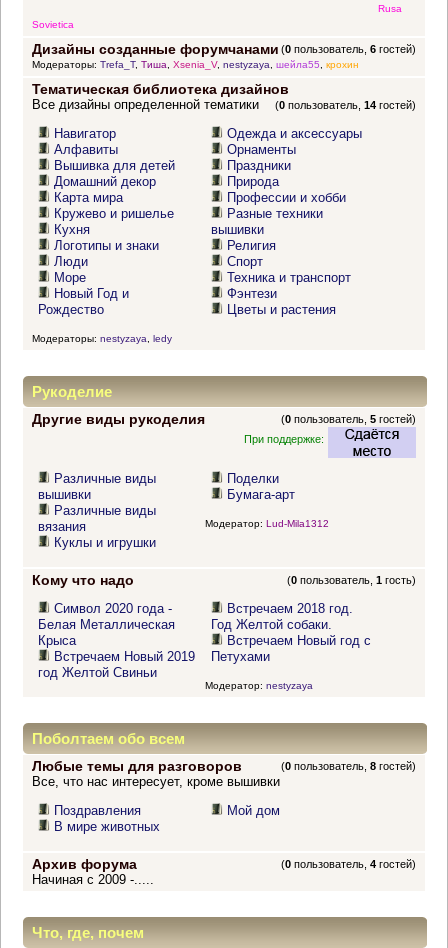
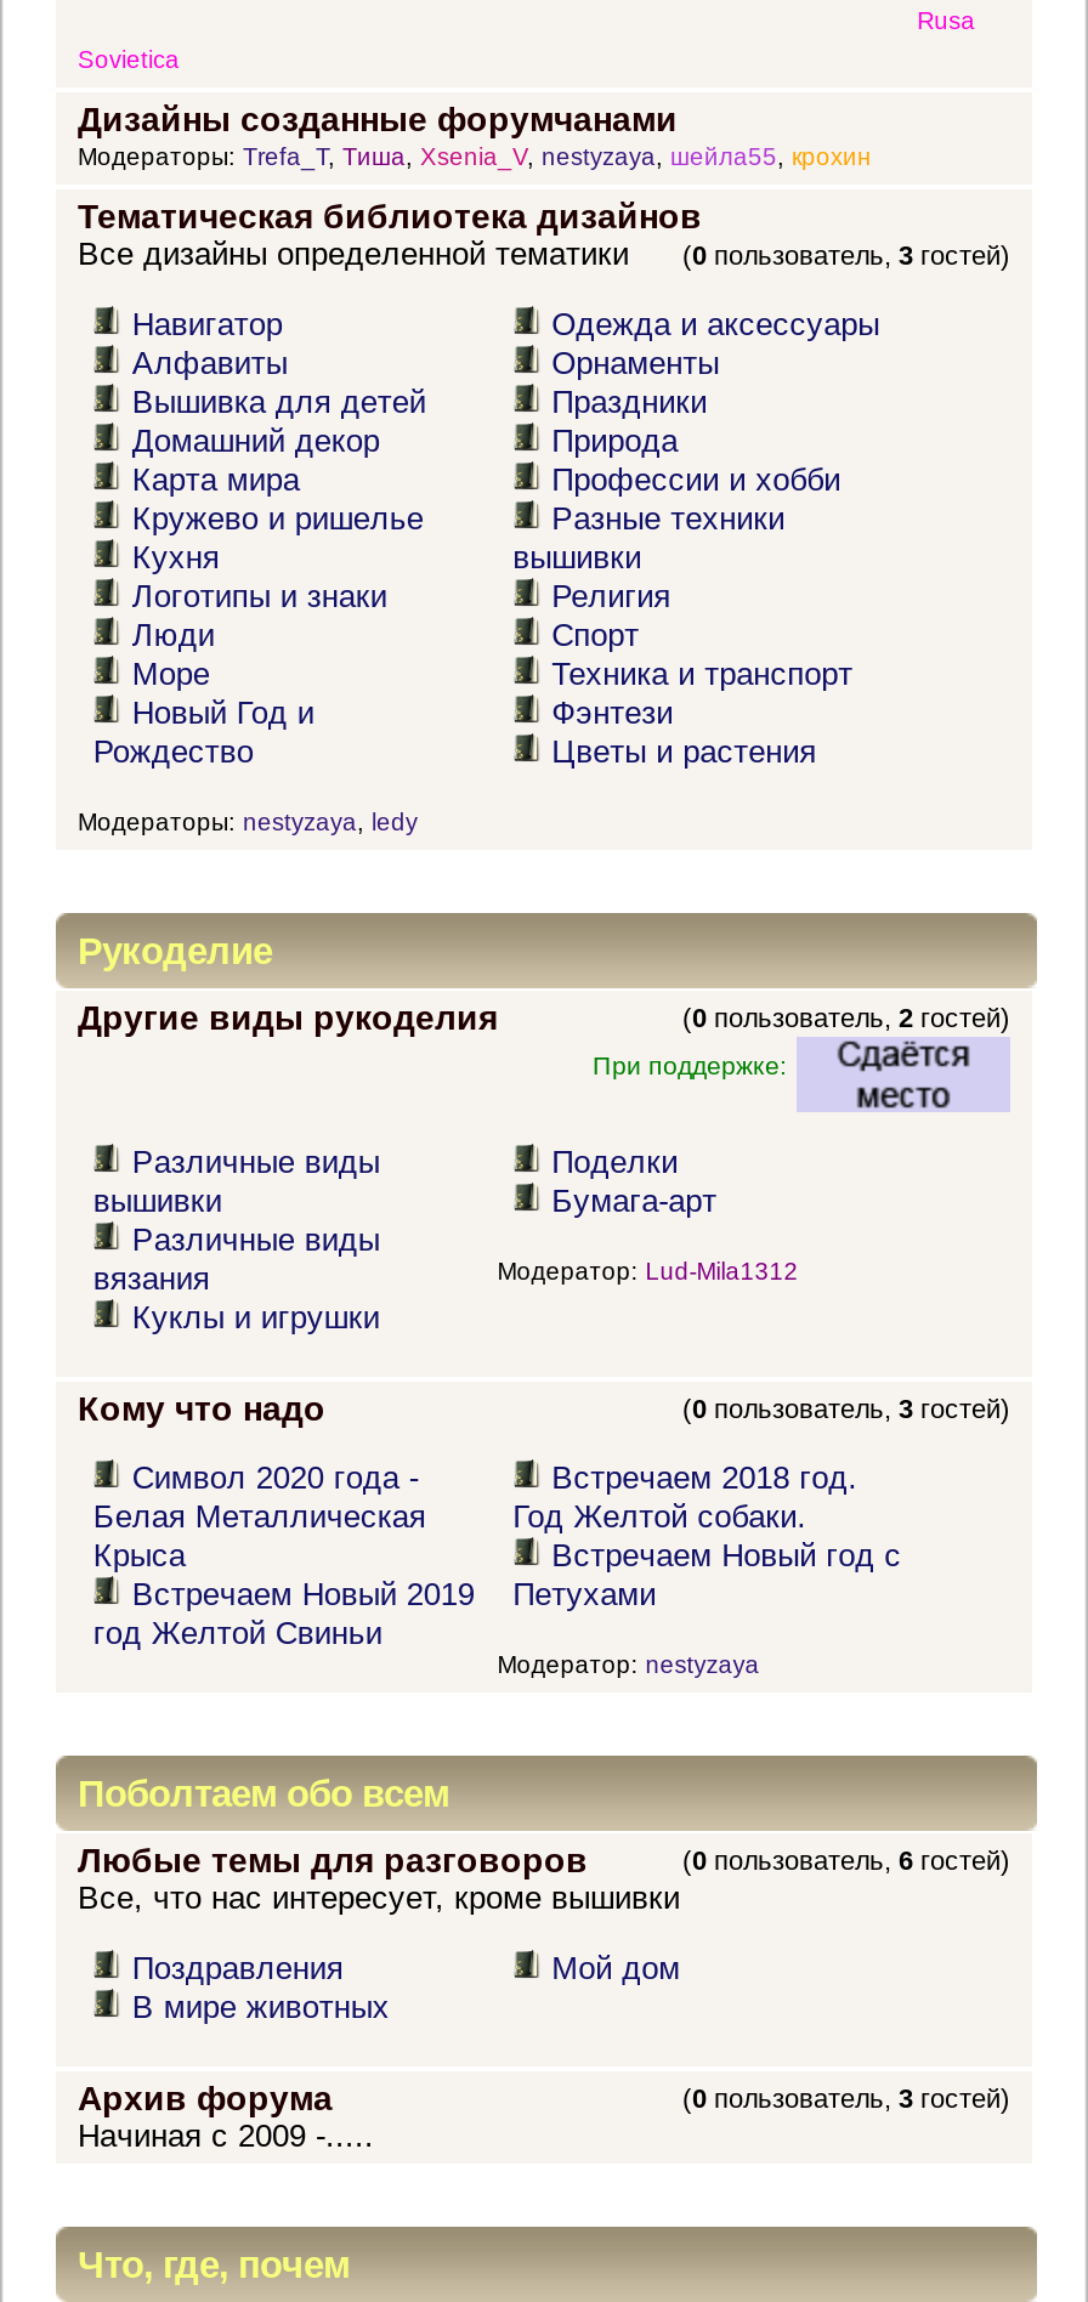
[32,41,416,57] Дизайны созданные форумчанами (0 пользователь, 6 гостей) -> [78,100,678,139] Дизайны созданные форумчанами
[275,99,416,111] (0 пользователь, 14 гостей) -> [682,241,1010,270] (0 пользователь, 3 гостей)
[281,413,416,425] (0 пользователь, 5 гостей) -> [682,1004,1010,1033] (0 пользователь, 2 гостей)
[287,574,416,586] (0 пользователь, 1 гость) -> [682,1395,1010,1424] (0 пользователь, 3 гостей)
[281,760,416,772] (0 пользователь, 8 гостей) -> [682,1846,1010,1875] (0 пользователь, 6 гостей)
[281,858,416,870] (0 пользователь, 4 гостей) -> [682,2084,1010,2113] (0 пользователь, 3 гостей)

